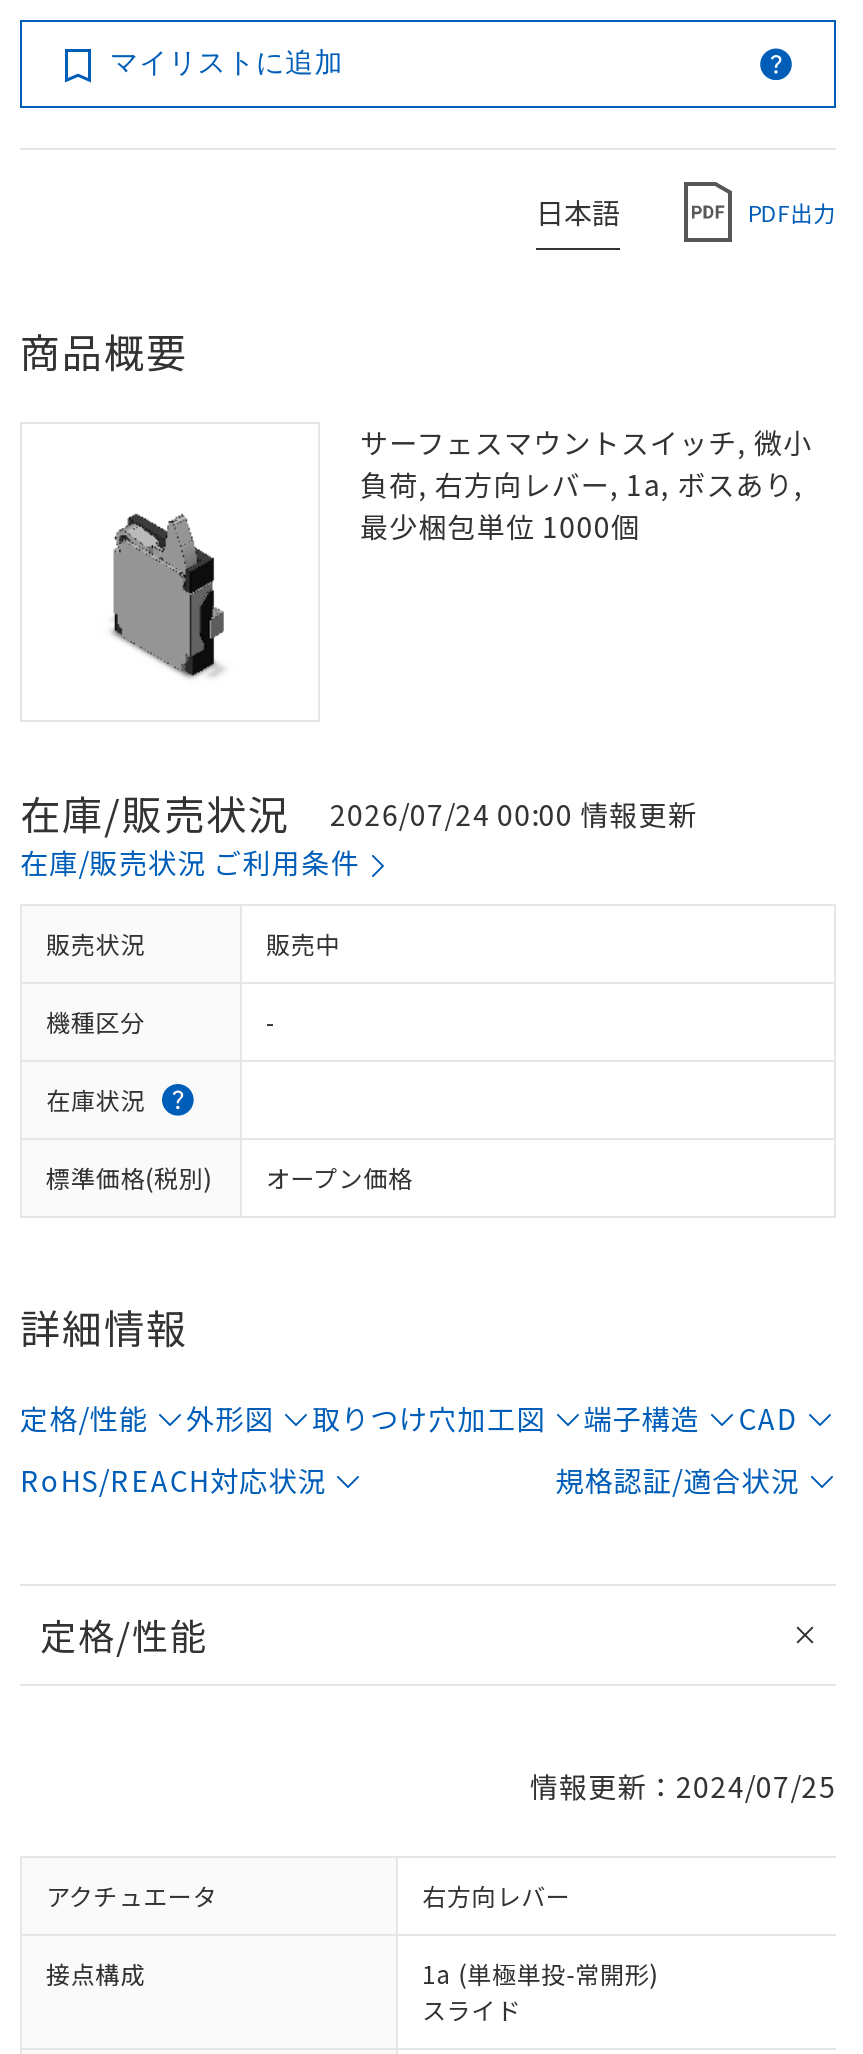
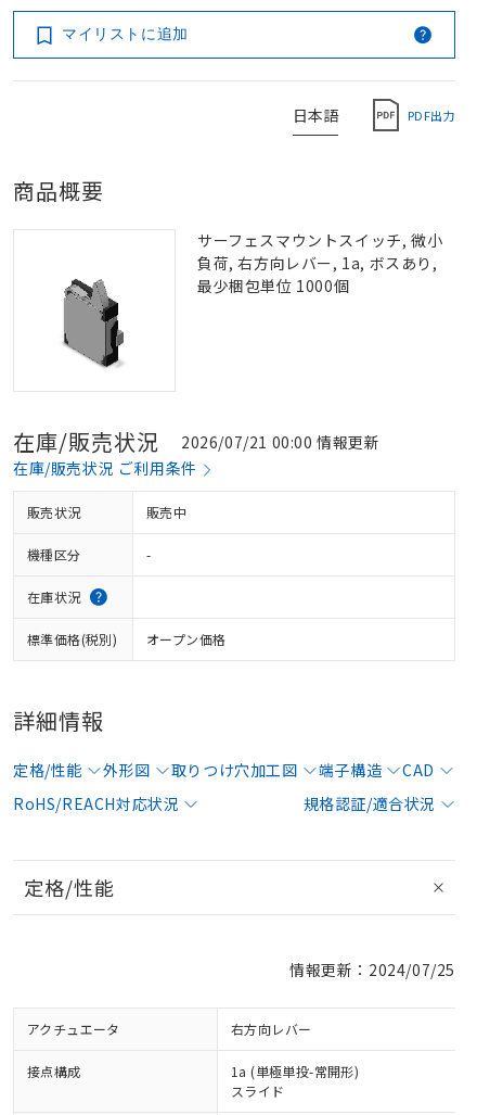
[20,784,697,842] 在庫/販売状況 2026/07/24 00:00 情報更新 -> [13,426,380,457] 在庫/販売状況 2026/07/21 00:00 情報更新

